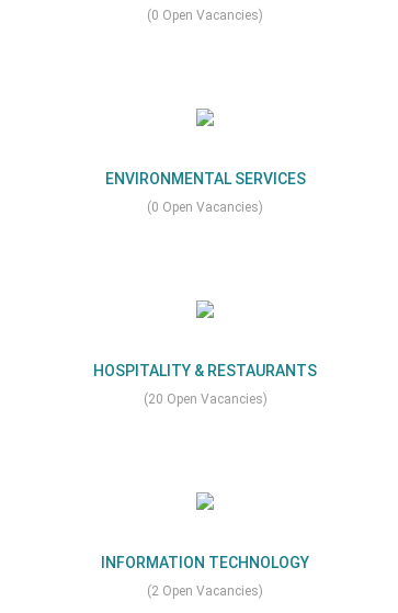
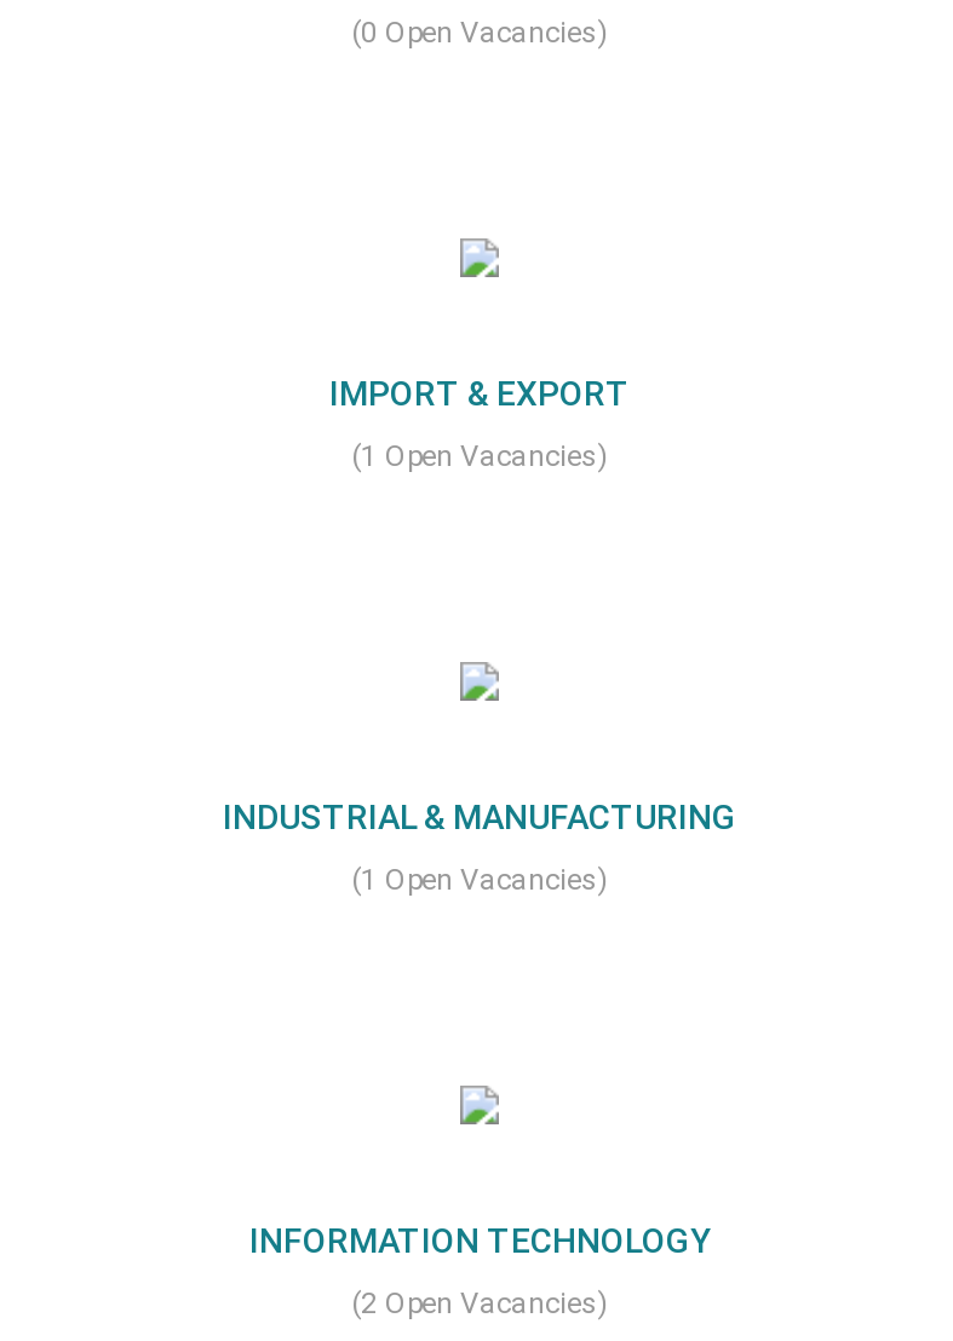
[105,170,305,188] ENVIRONMENTAL SERVICES -> [329,374,630,413] IMPORT & EXPORT
[147,200,263,215] (0 Open Vacancies) -> [351,439,608,473] (1 Open Vacancies)
[93,362,317,379] HOSPITALITY & RESTAURANTS -> [223,798,736,836] INDUSTRIAL & MANUFACTURING
[143,391,267,407] (20 Open Vacancies) -> [351,863,608,897] (1 Open Vacancies)

